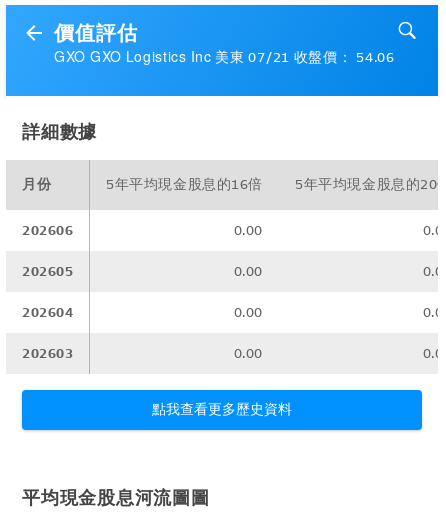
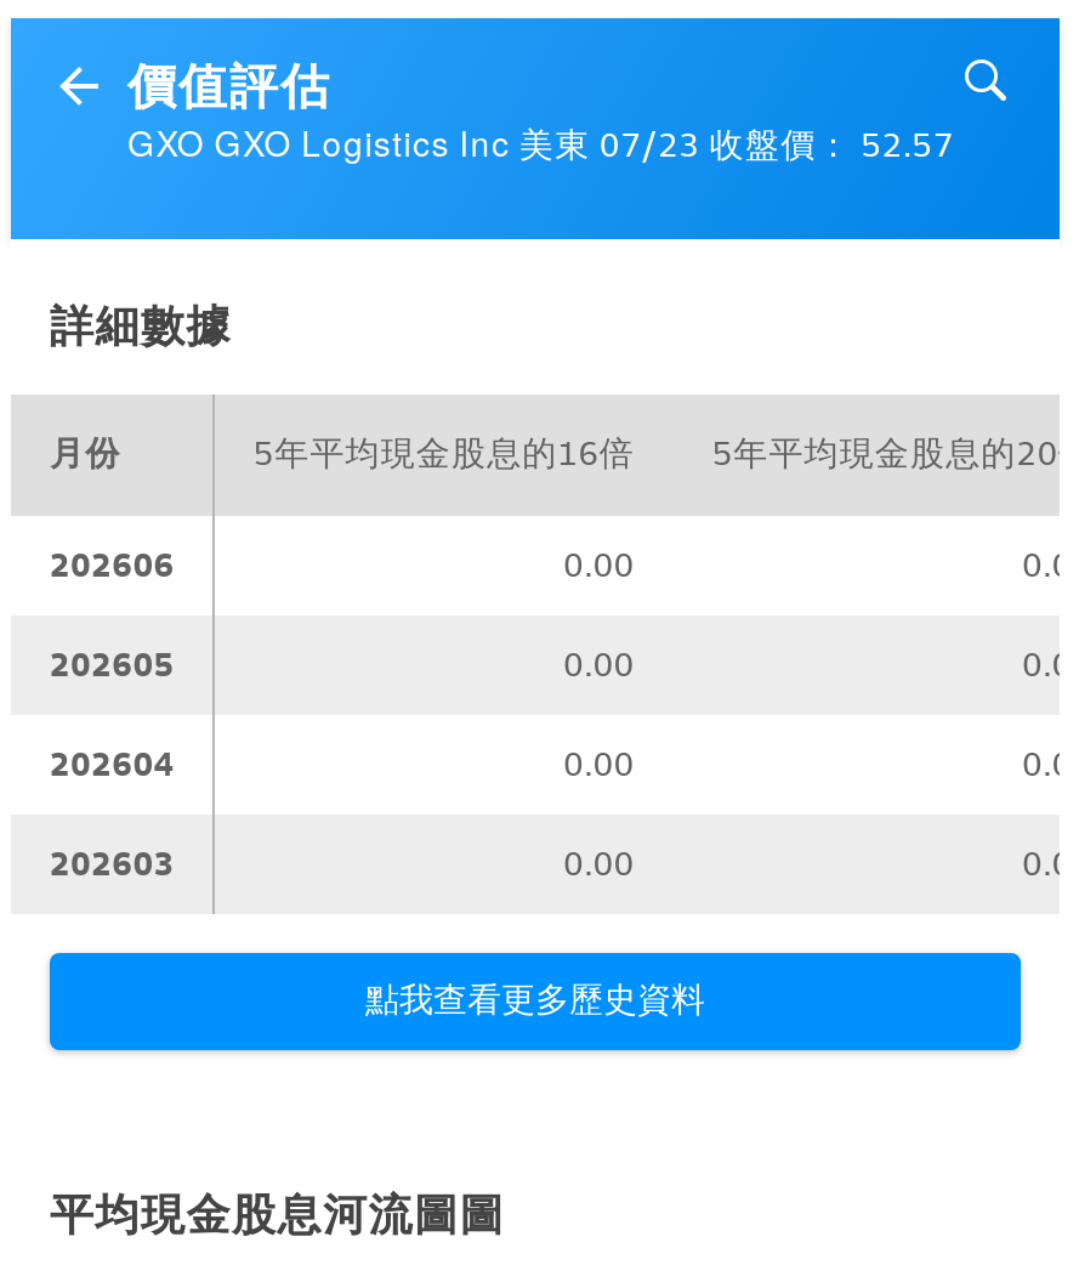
[54,49,395,66] GXO GXO Logistics Inc 美東 07/21 收盤價： 54.06 -> [127,125,954,166] GXO GXO Logistics Inc 美東 07/23 收盤價： 52.57

